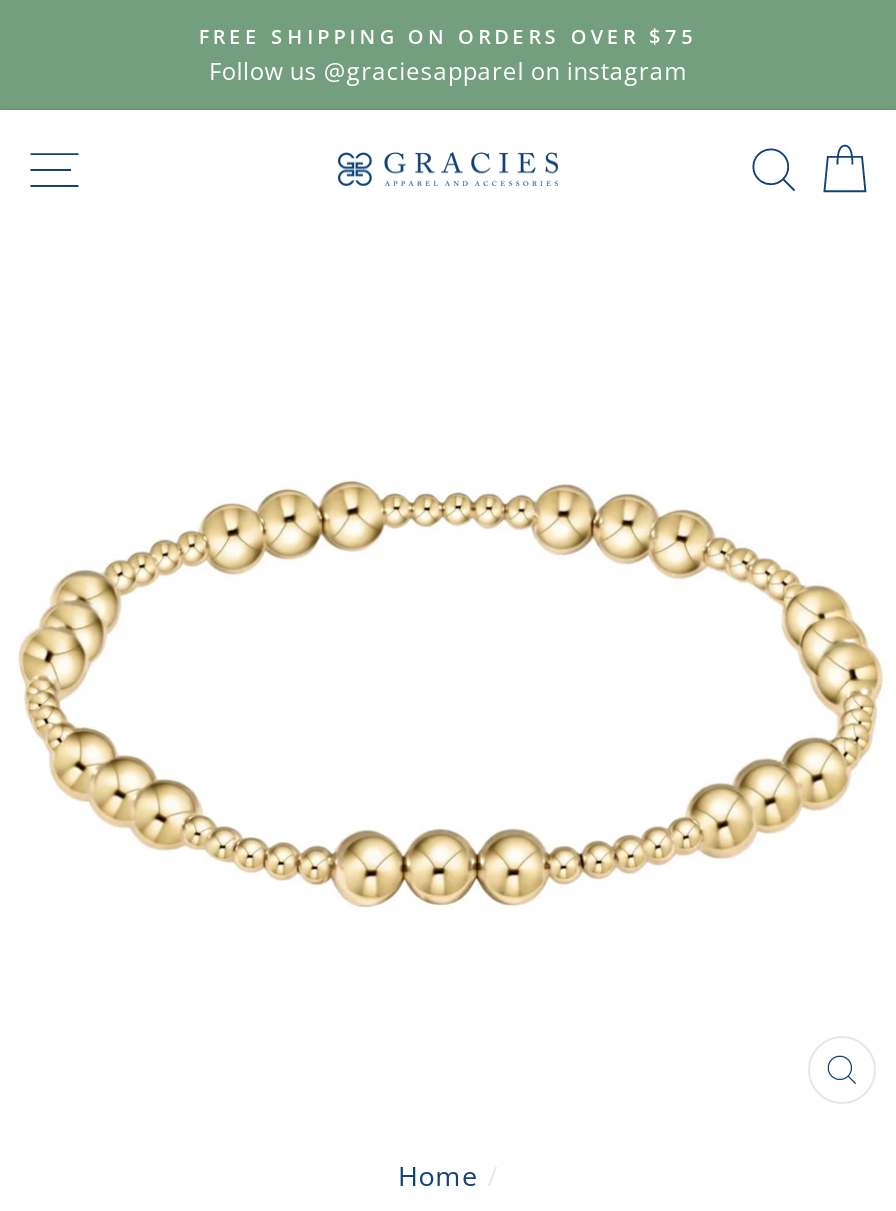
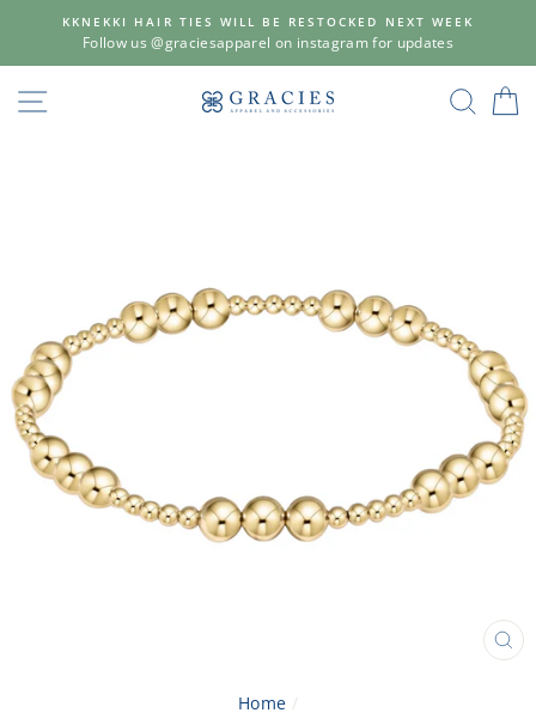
[199,22,697,88] FREE SHIPPING ON ORDERS OVER $75 | Follow us @graciesapparel on instagram -> [62,13,474,53] KKNEKKI HAIR TIES WILL BE RESTOCKED NEXT WEEK | Follow us @graciesapparel on instagram for updates

